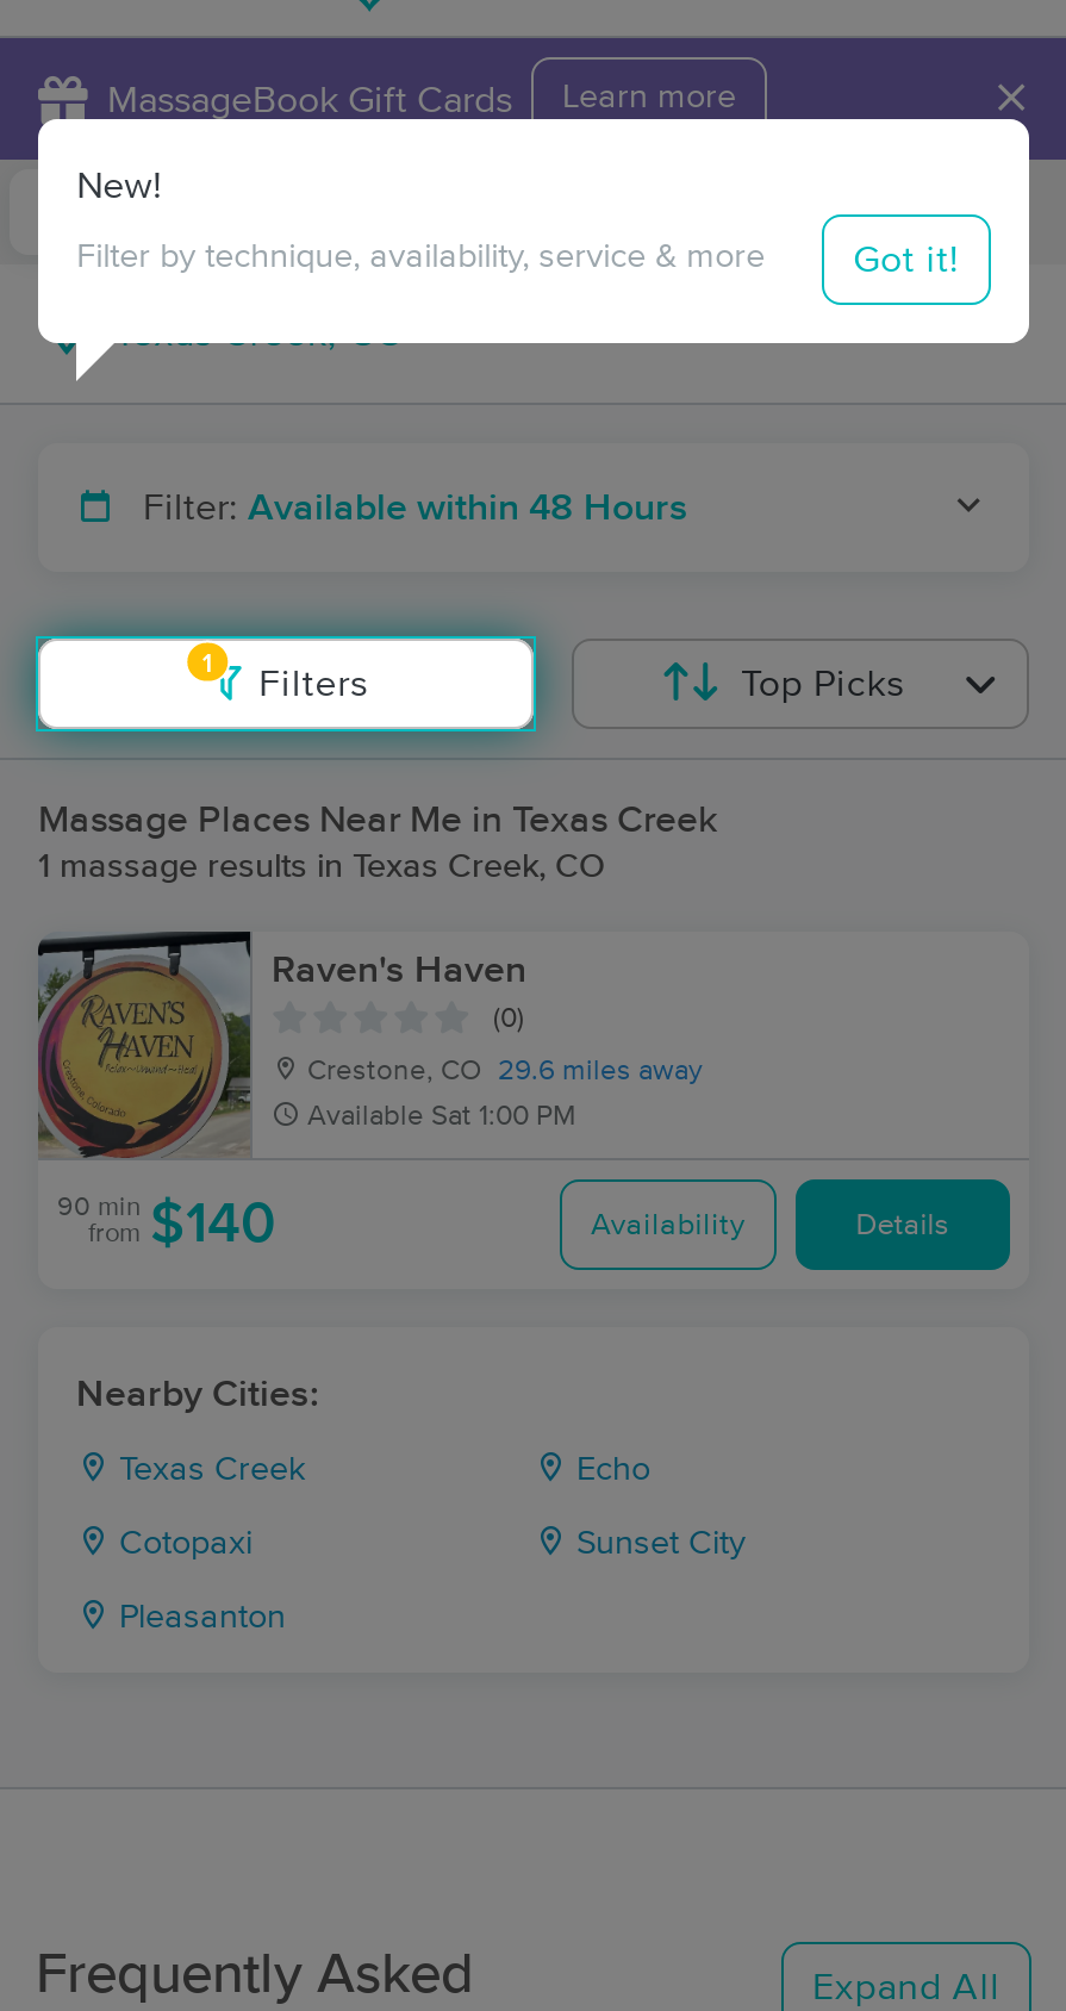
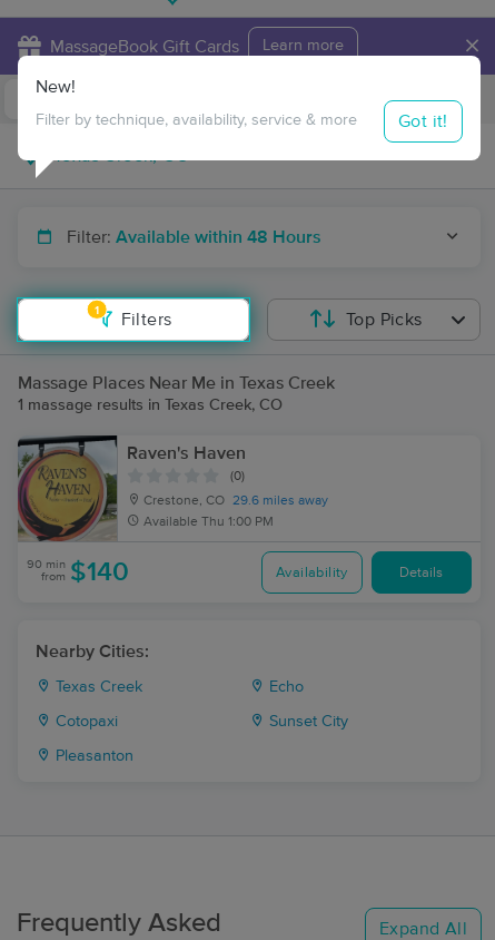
[307,1103,576,1132] Available Sat 1:00 PM -> [143,516,274,529] Available Thu 1:00 PM

